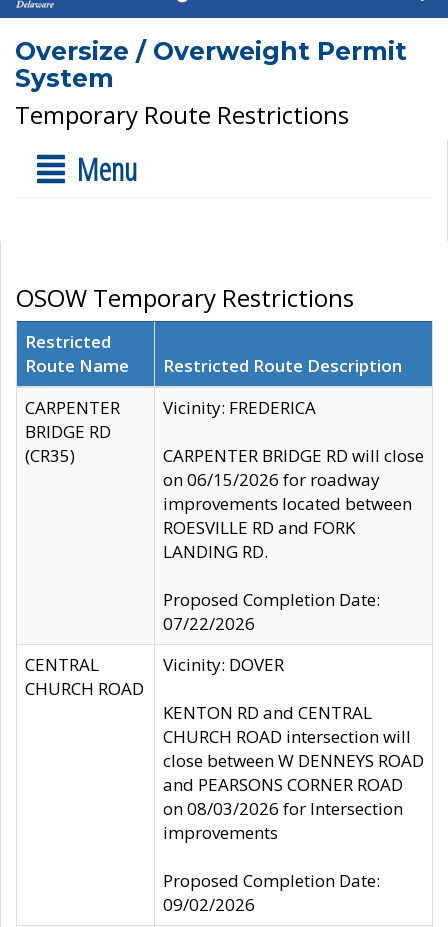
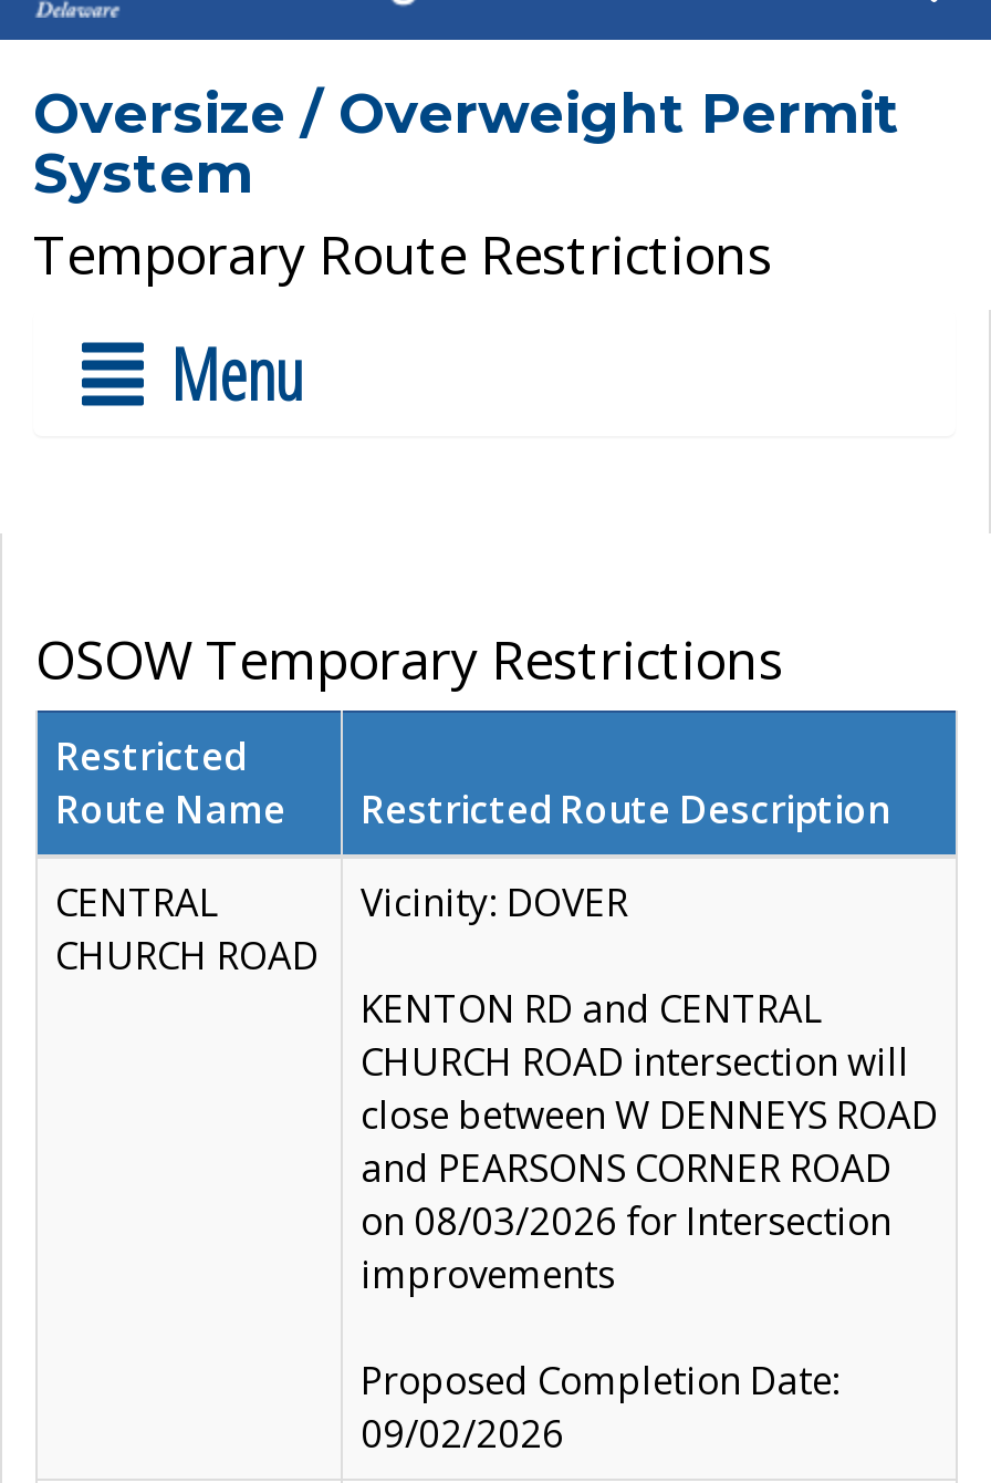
[25,396,120,467] CARPENTER | BRIDGE RD | (CR35) -> none
[163,396,424,635] Vicinity: FREDERICA | CARPENTER BRIDGE RD will close | on 06/15/2026 for roadway | improvements located between | ROESVILLE RD and FORK | LANDING RD. | Proposed Completion Date: | 07/22/2026 -> none

